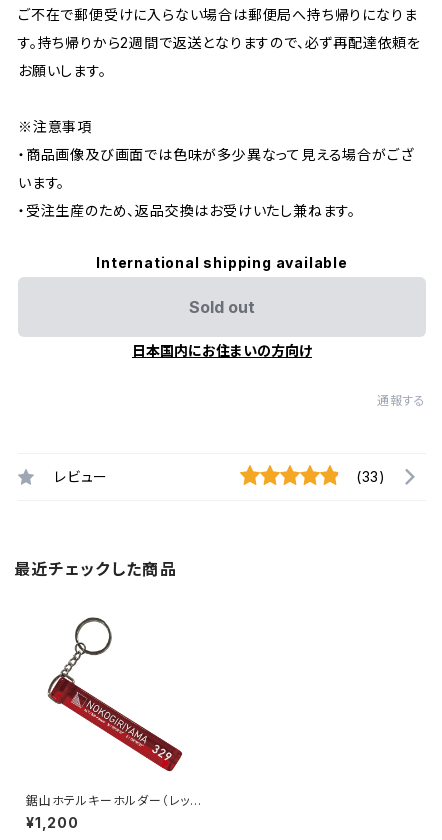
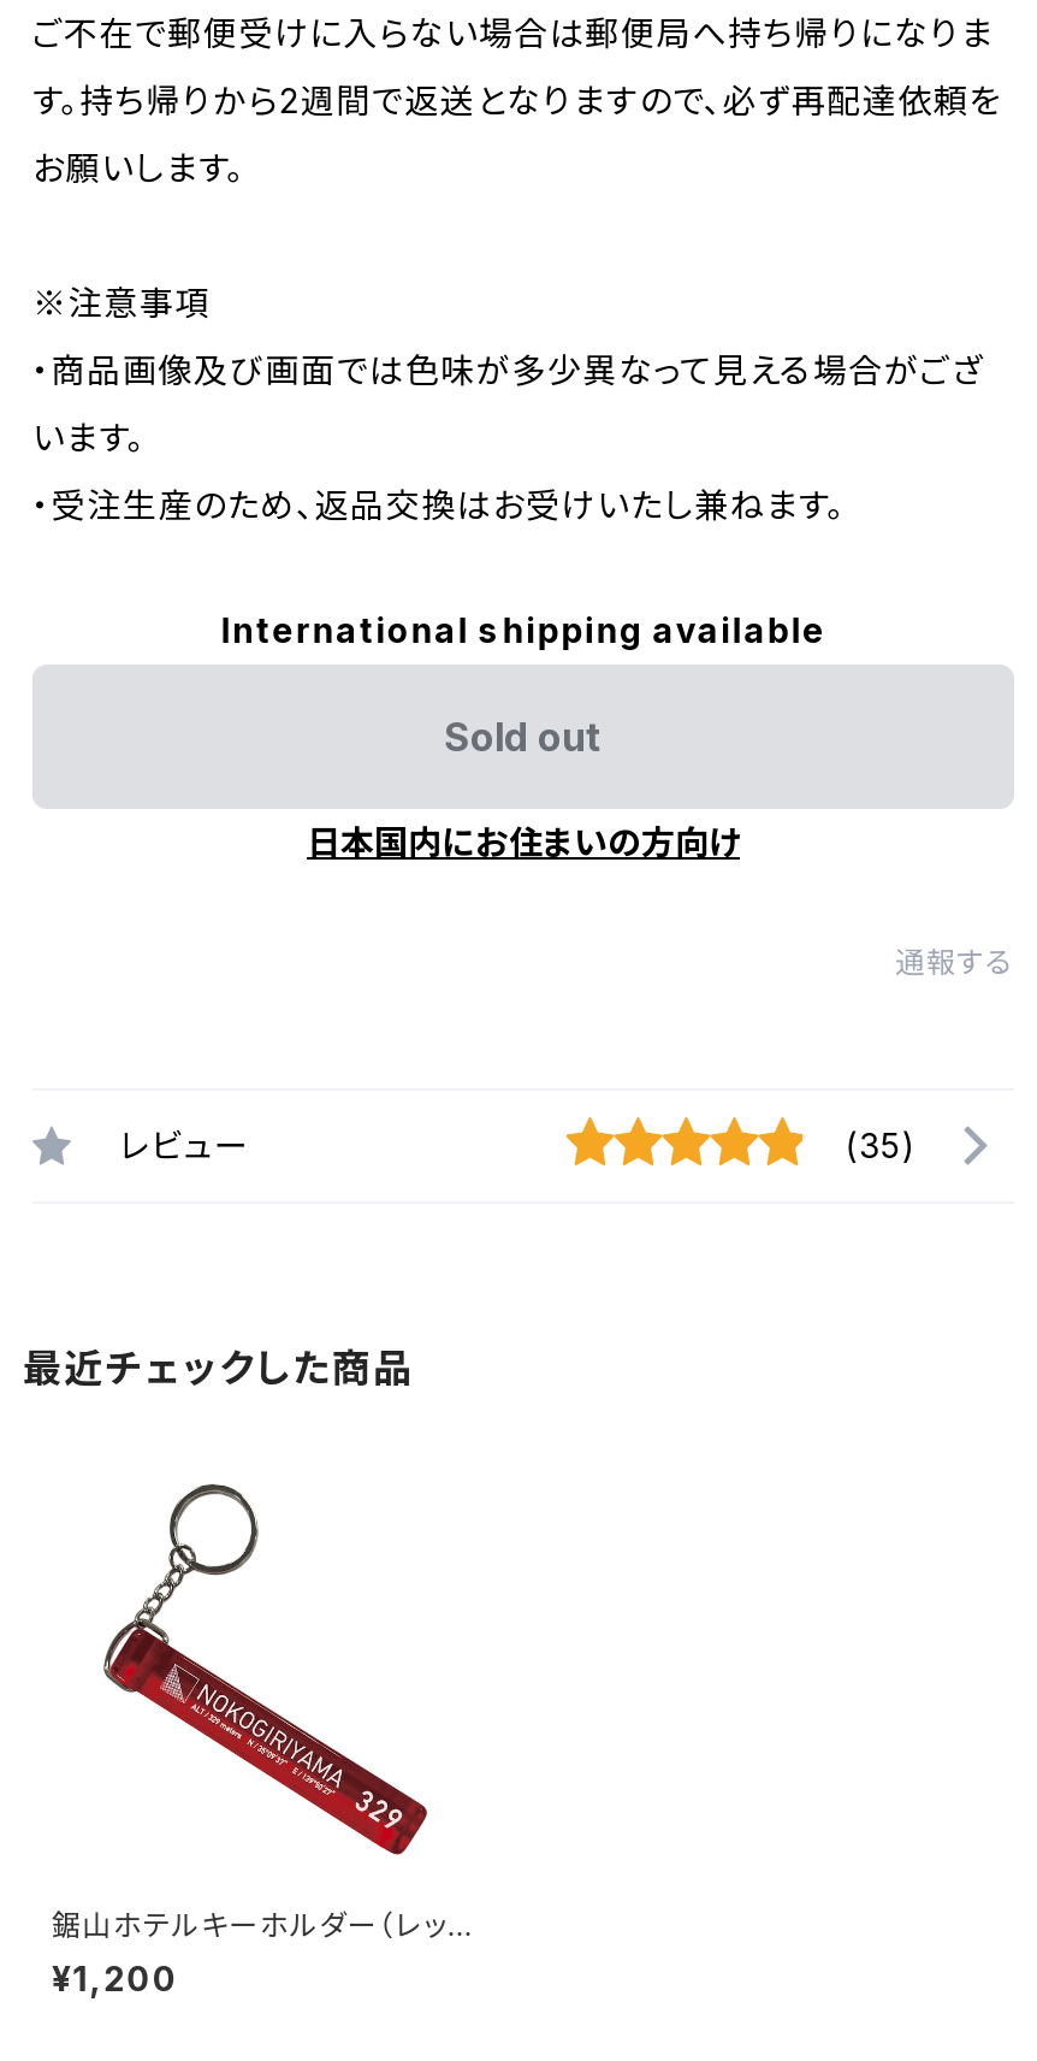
[356,468,386,485] (33) -> [845,1124,918,1165] (35)

